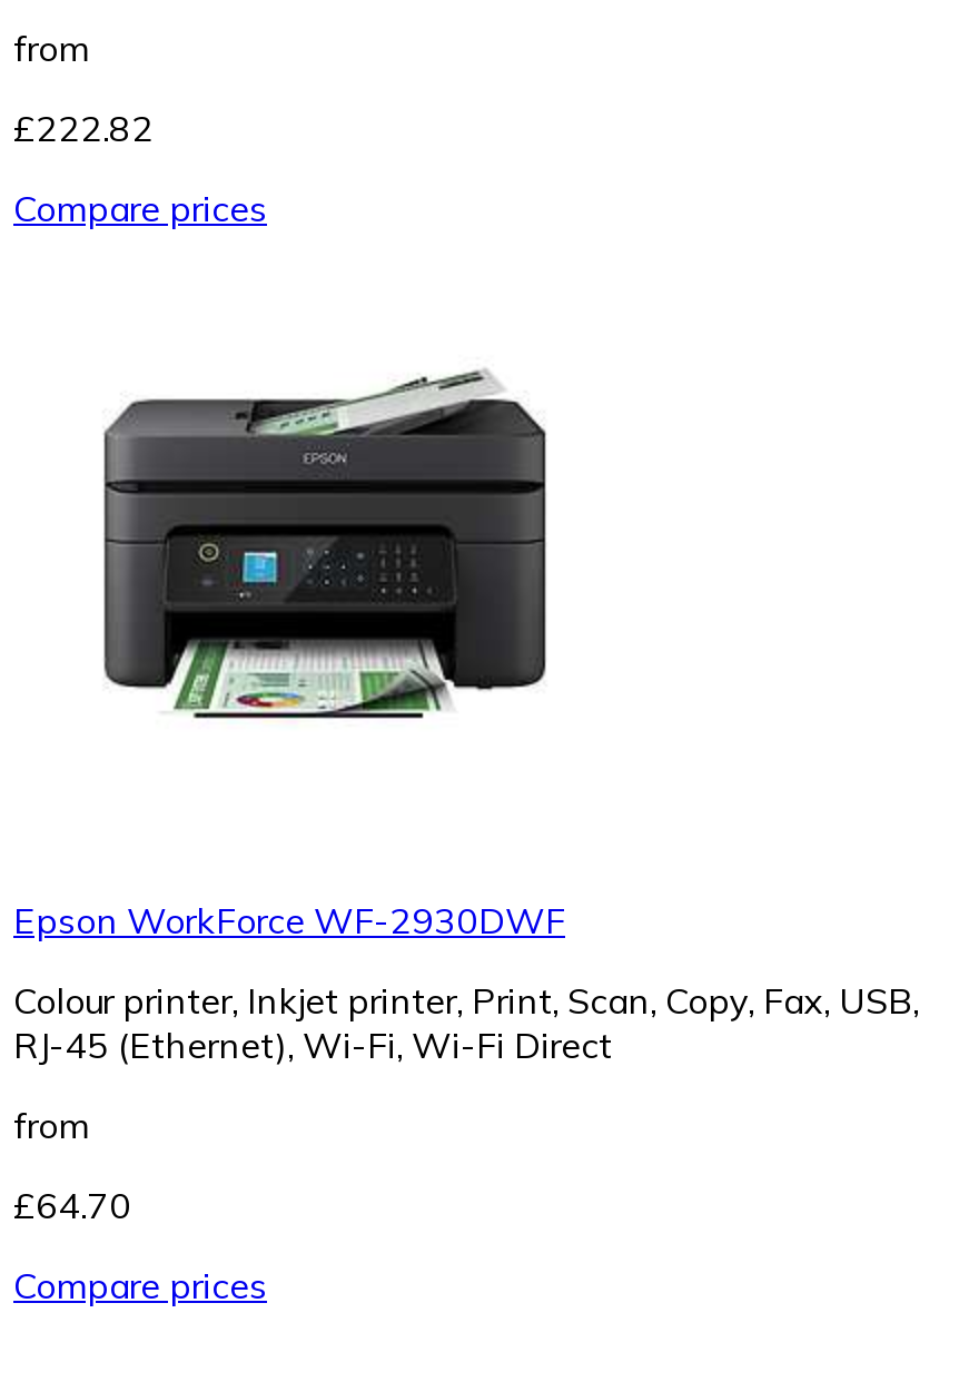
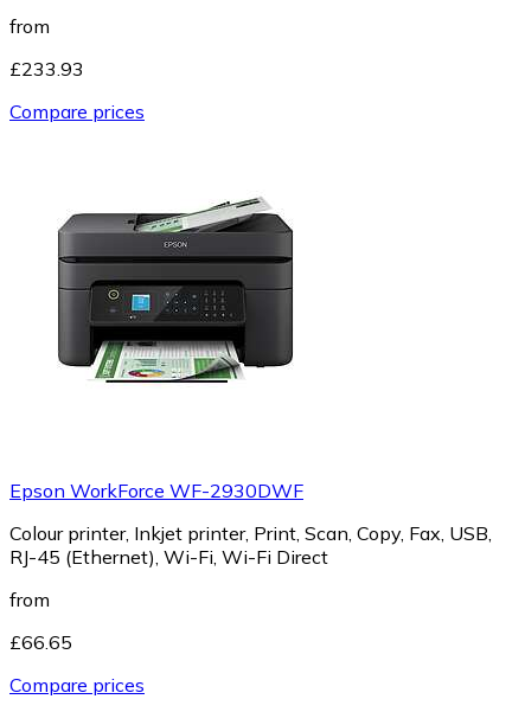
[13,105,154,149] £222.82 -> [9,56,84,80] £233.93
[13,1182,131,1226] £64.70 -> [9,630,72,653] £66.65

